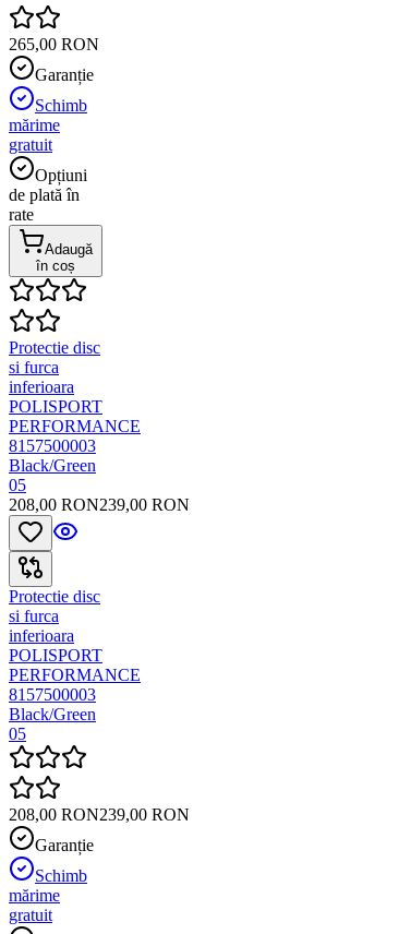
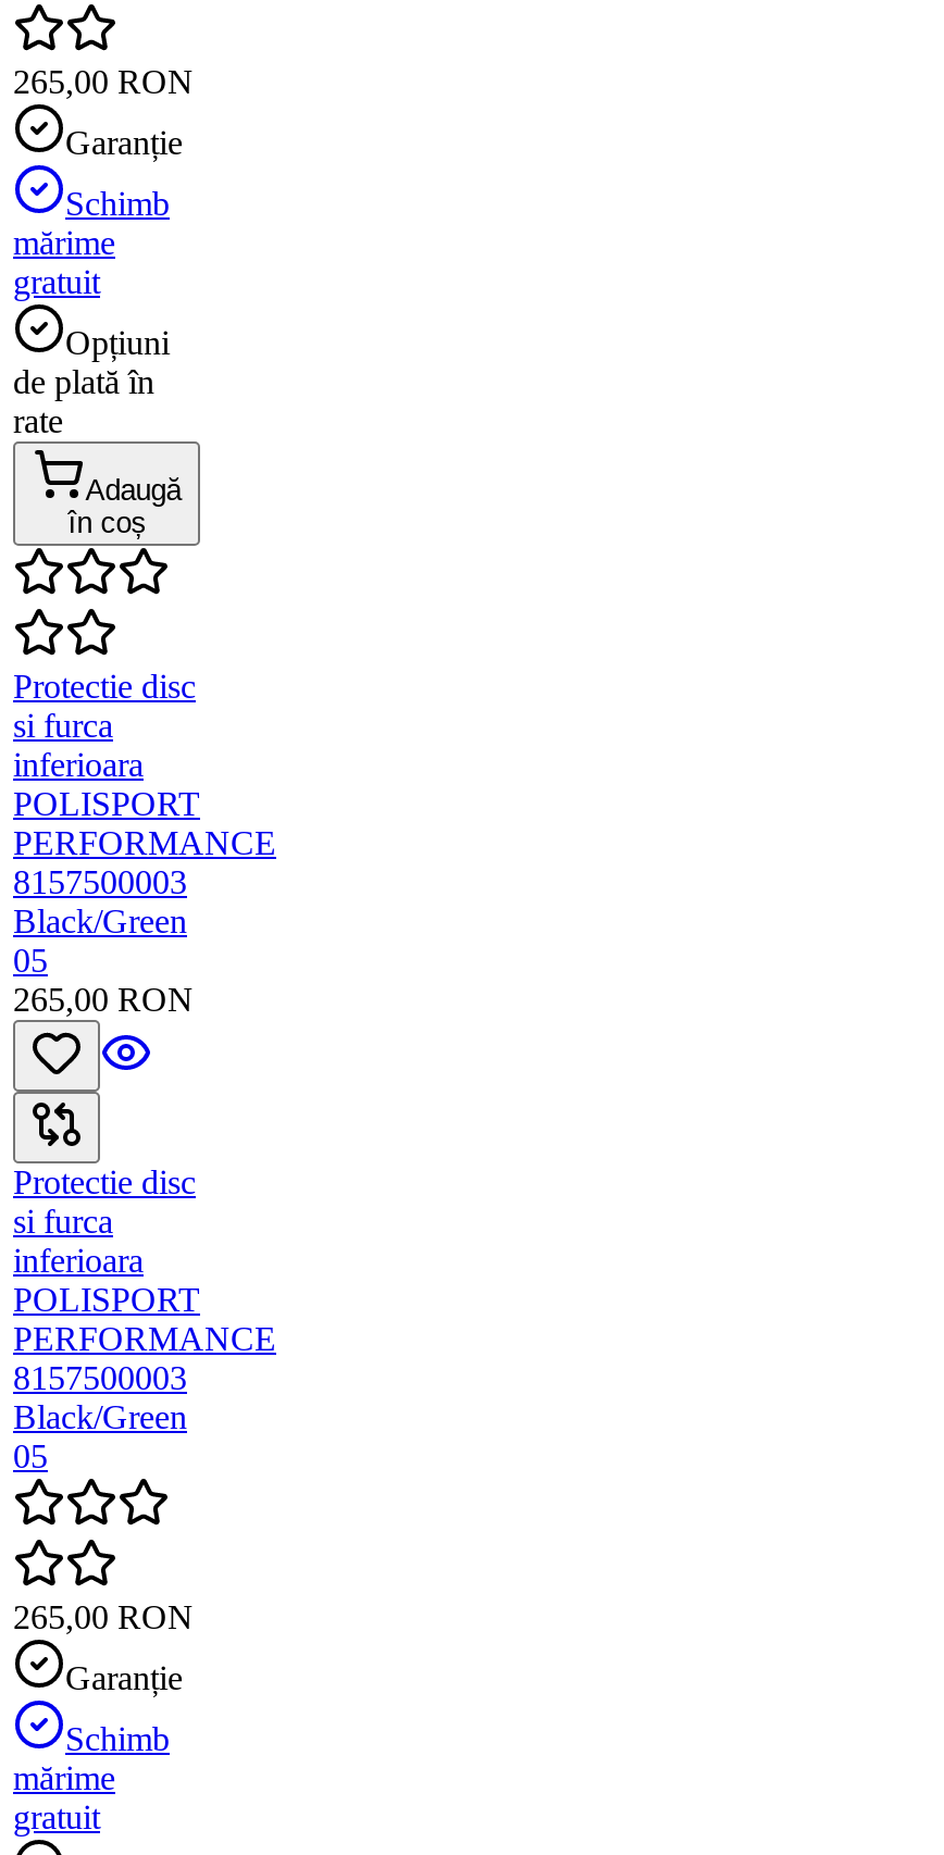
[9,496,190,514] 208,00 RON239,00 RON -> [13,982,194,1019] 265,00 RON
[9,806,190,824] 208,00 RON239,00 RON -> [13,1599,194,1636] 265,00 RON

